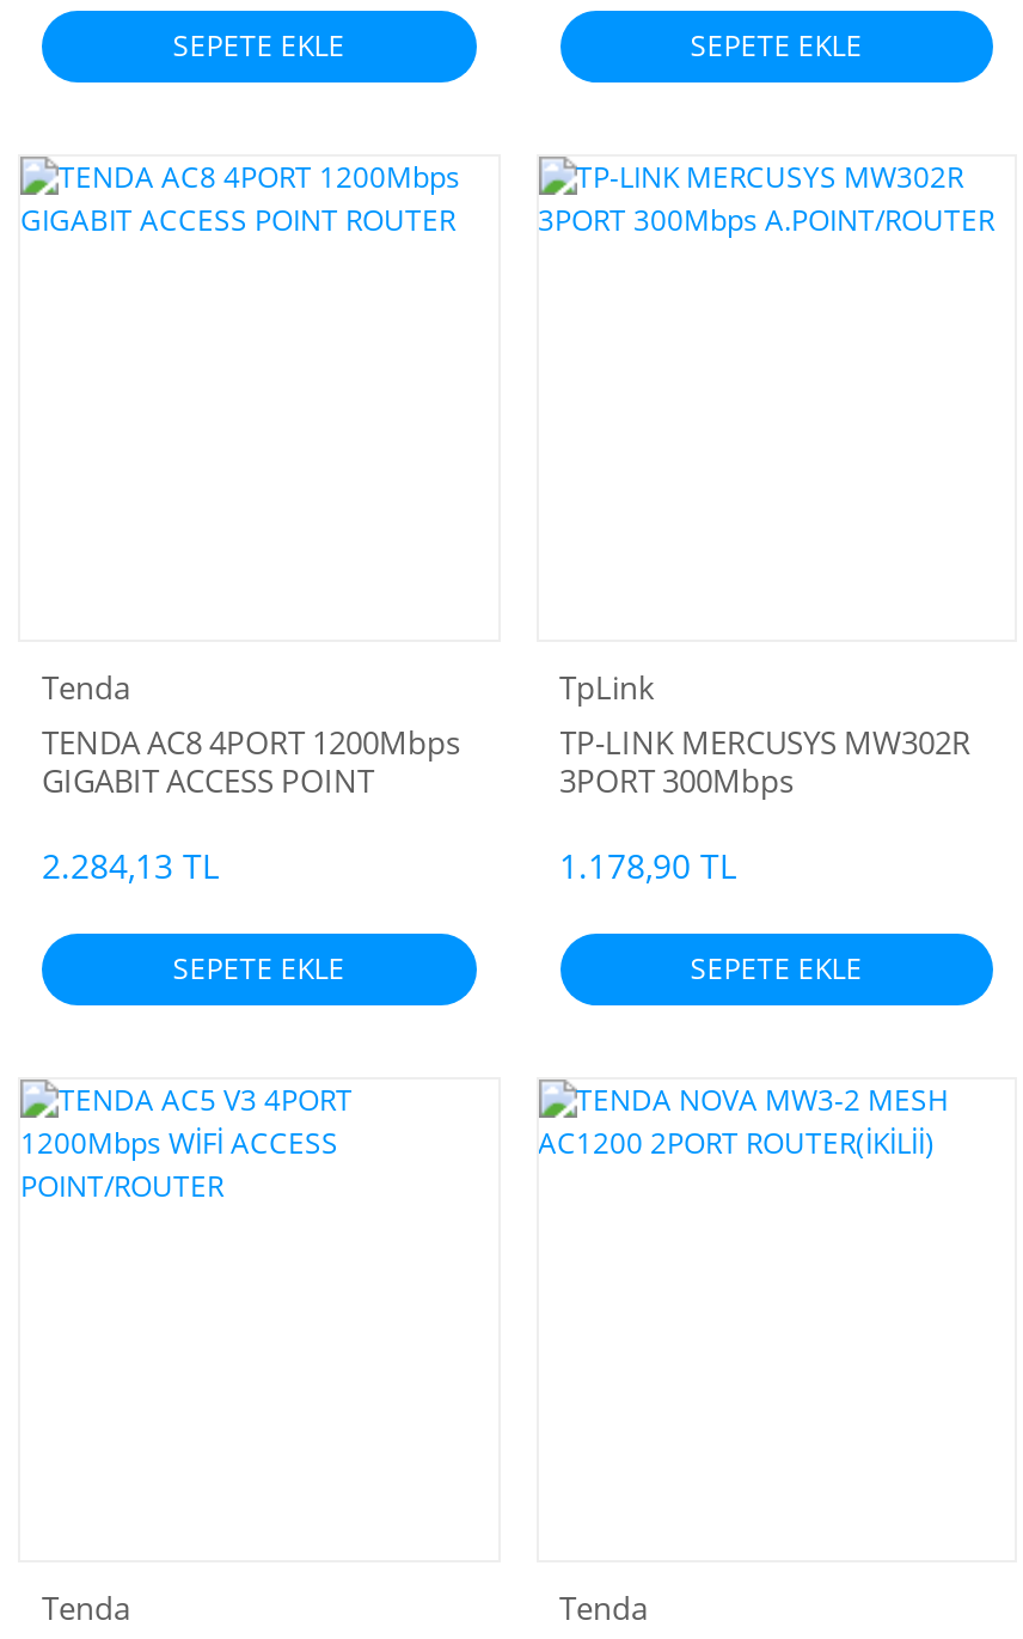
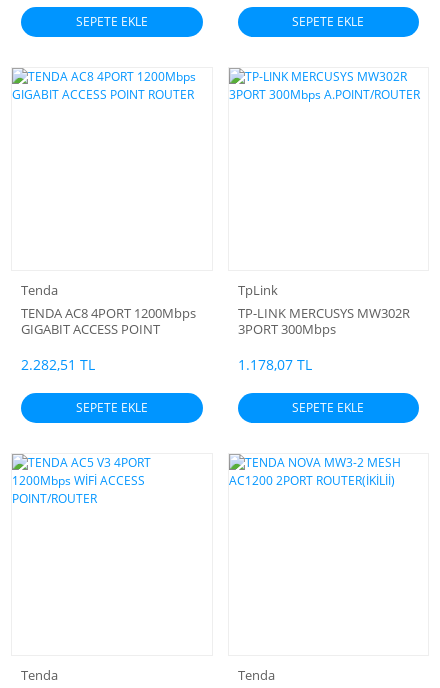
[42,844,219,889] 2.284,13 TL -> [21,355,95,374] 2.282,51 TL
[559,844,736,889] 1.178,90 TL -> [237,355,311,374] 1.178,07 TL

